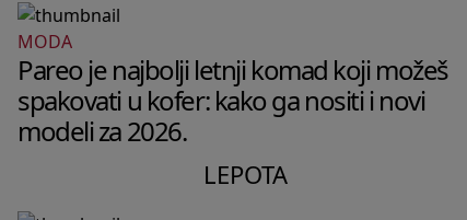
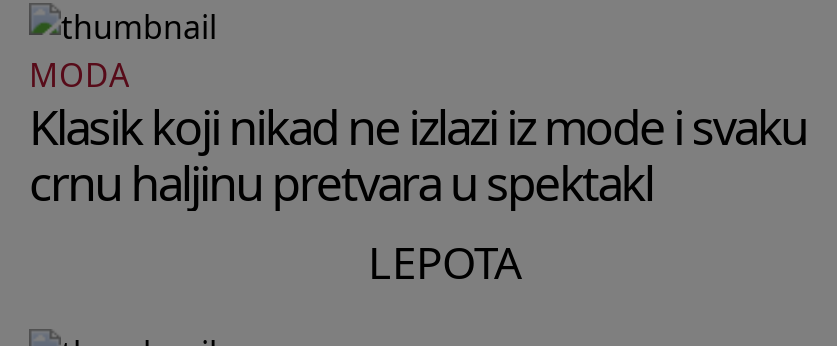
[17,51,448,149] Pareo je najbolji letnji komad koji možeš | spakovati u kofer: kako ga nositi i novi | modeli za 2026. -> [29,94,807,216] Klasik koji nikad ne izlazi iz mode i svaku | crnu haljinu pretvara u spektakl

